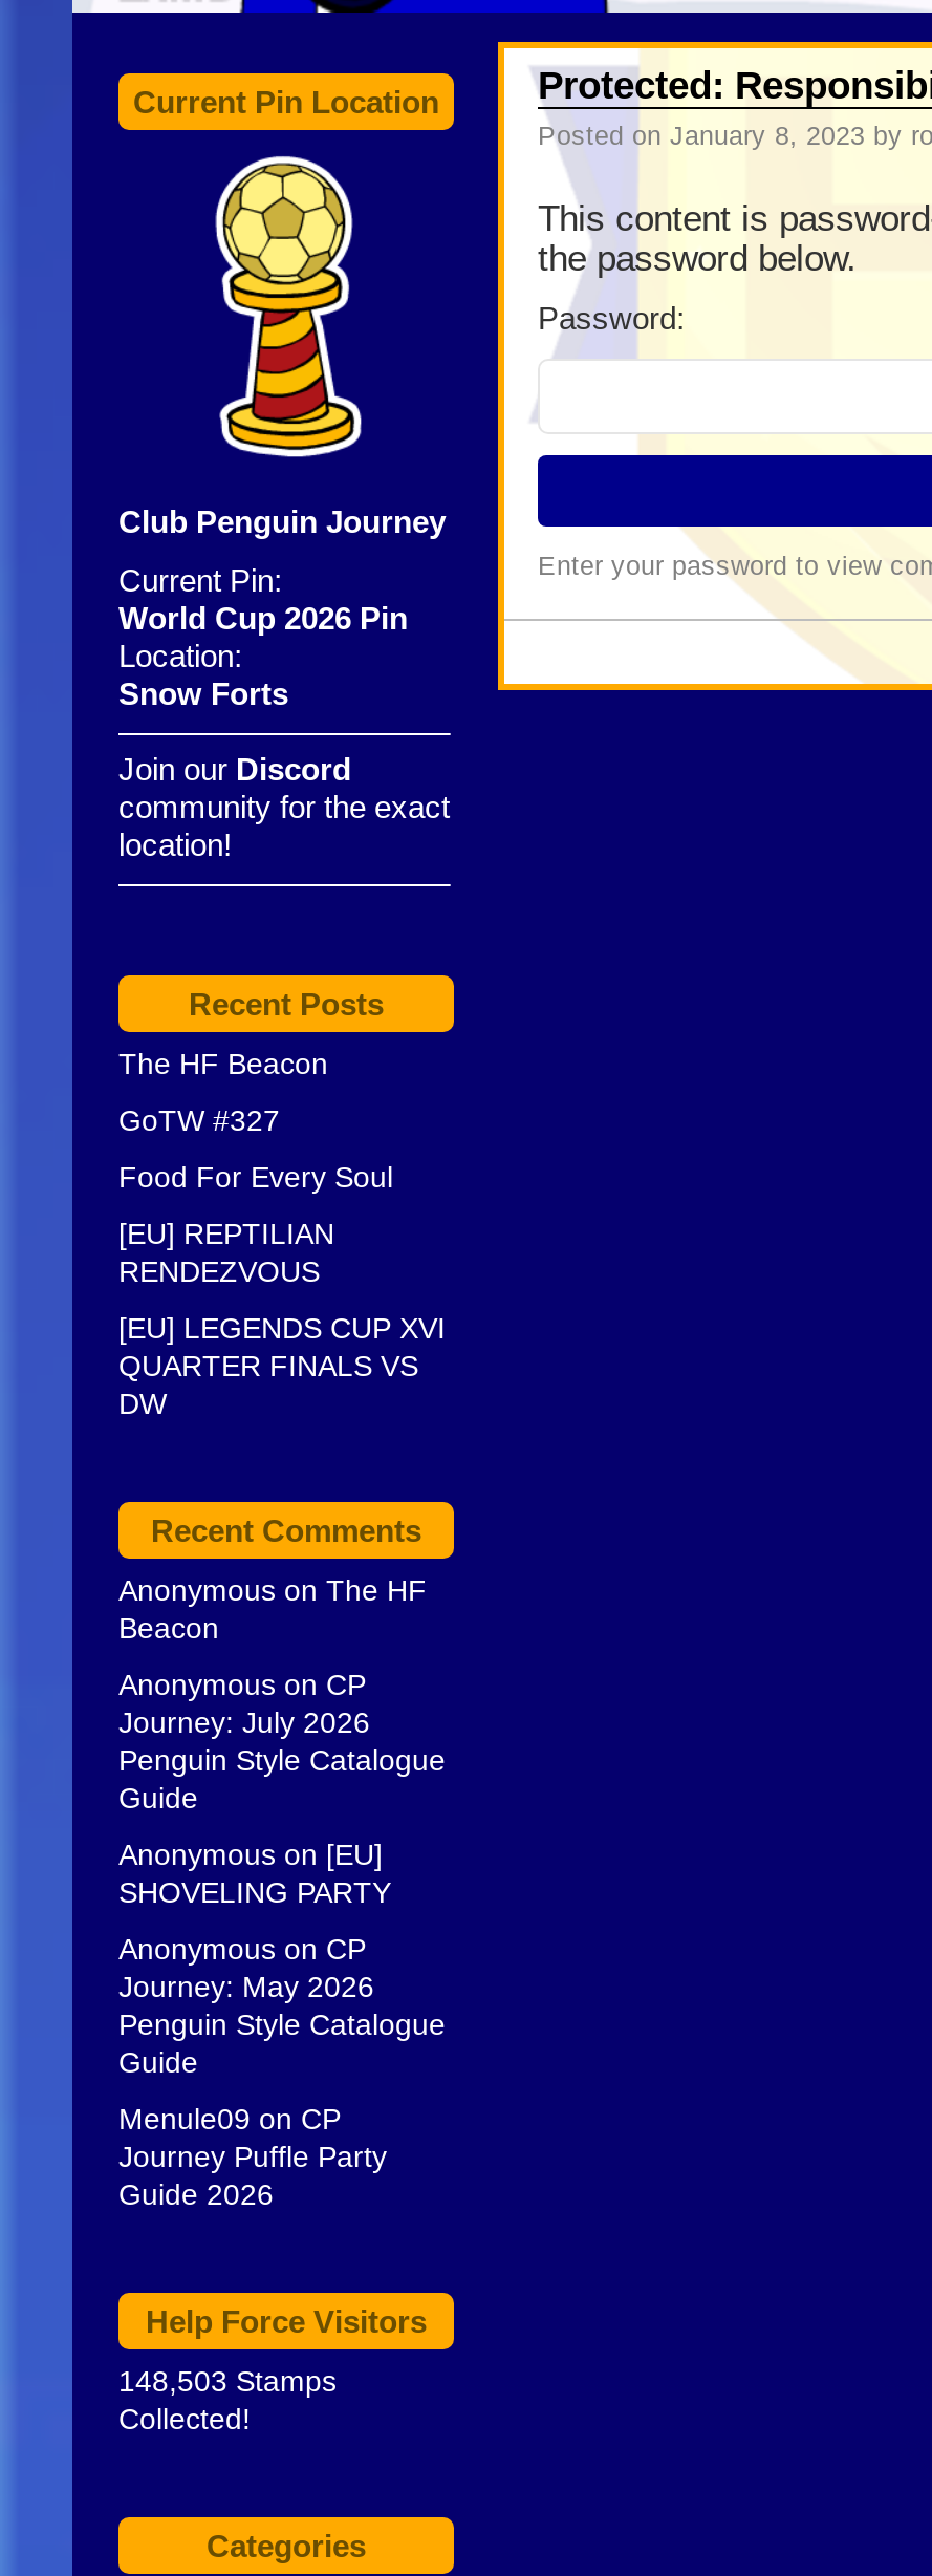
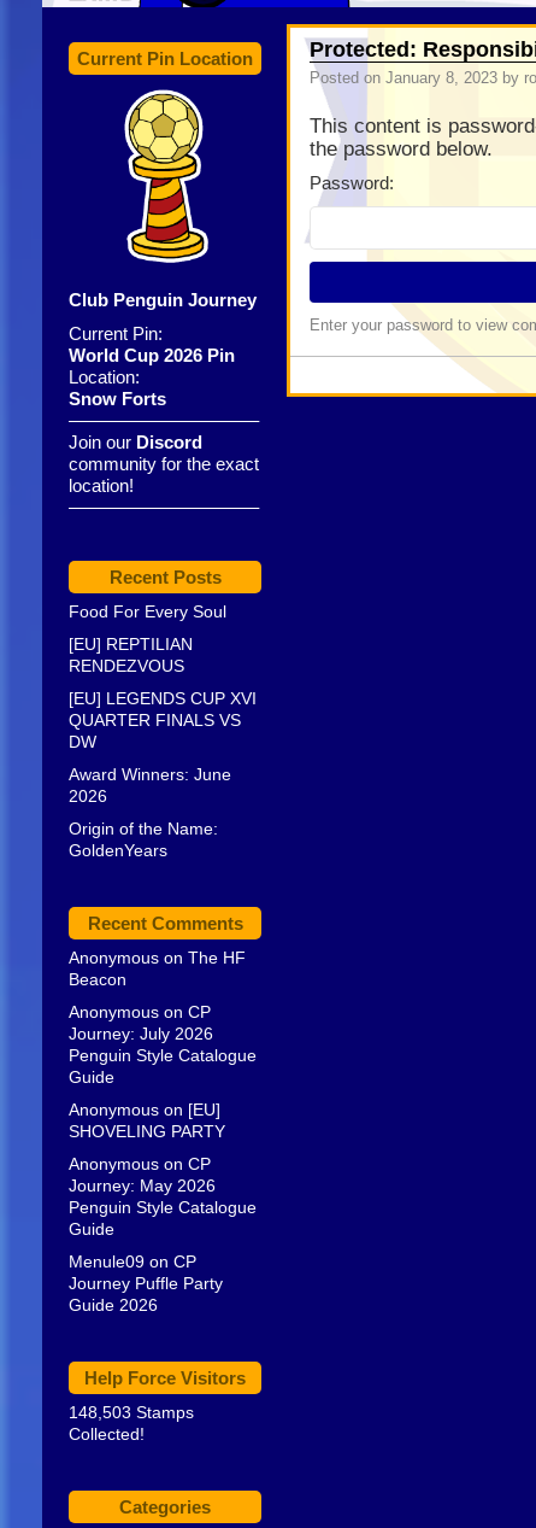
[118,1047,328,1137] The HF Beacon | GoTW #327 -> none
moved [118,1160,446,1420] -> [69,602,257,751]: Food For Every Soul | [EU] REPTILIAN | RENDEZVOUS | [EU] LEGENDS CUP XVI | QUARTER FINALS VS | DW
none -> [69,765,231,860] Award Winners: June | 2026 | Origin of the Name: | GoldenYears

